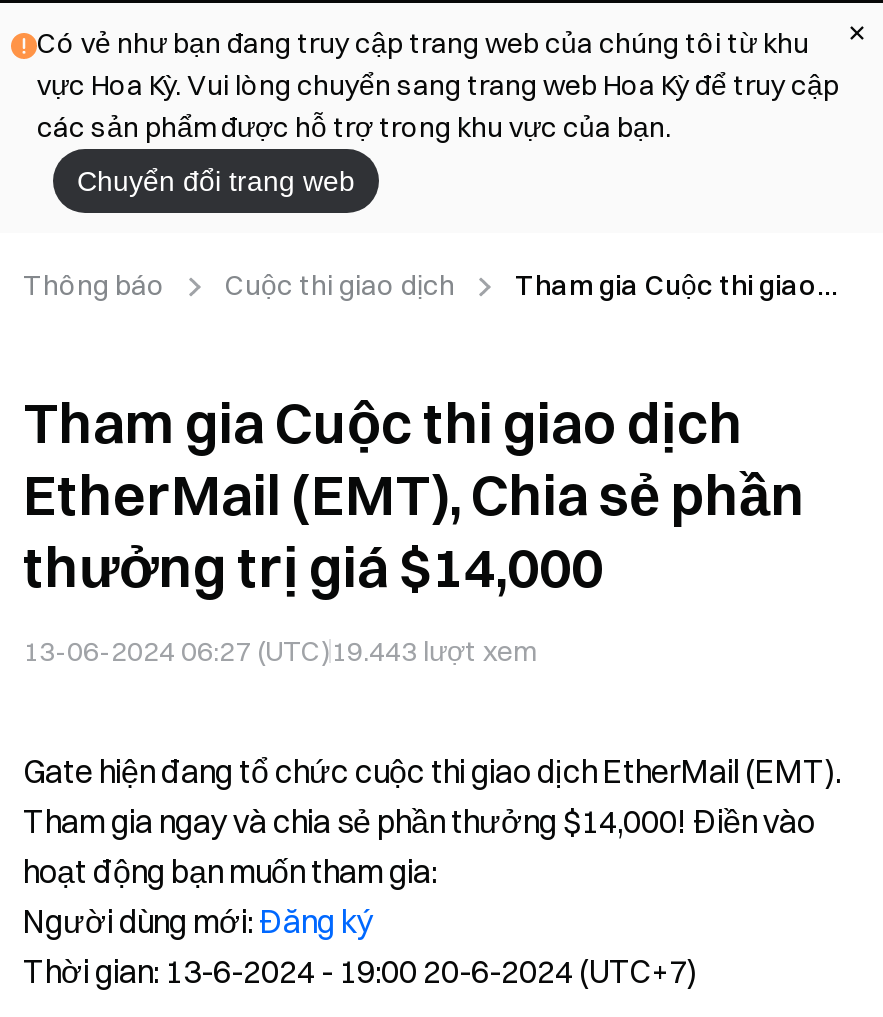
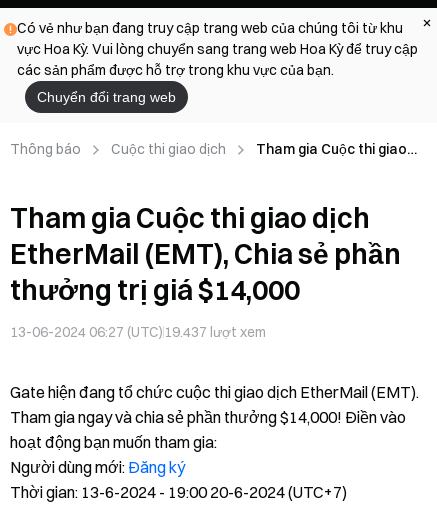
[23,633,535,669] 13-06-2024 06:27 (UTC)19.443 lượt xem -> [10,323,266,341] 13-06-2024 06:27 (UTC)19.437 lượt xem

